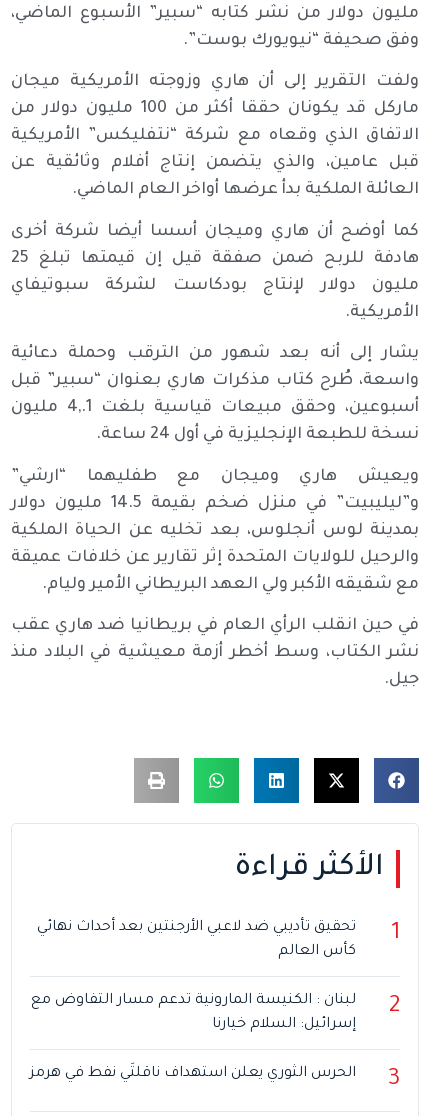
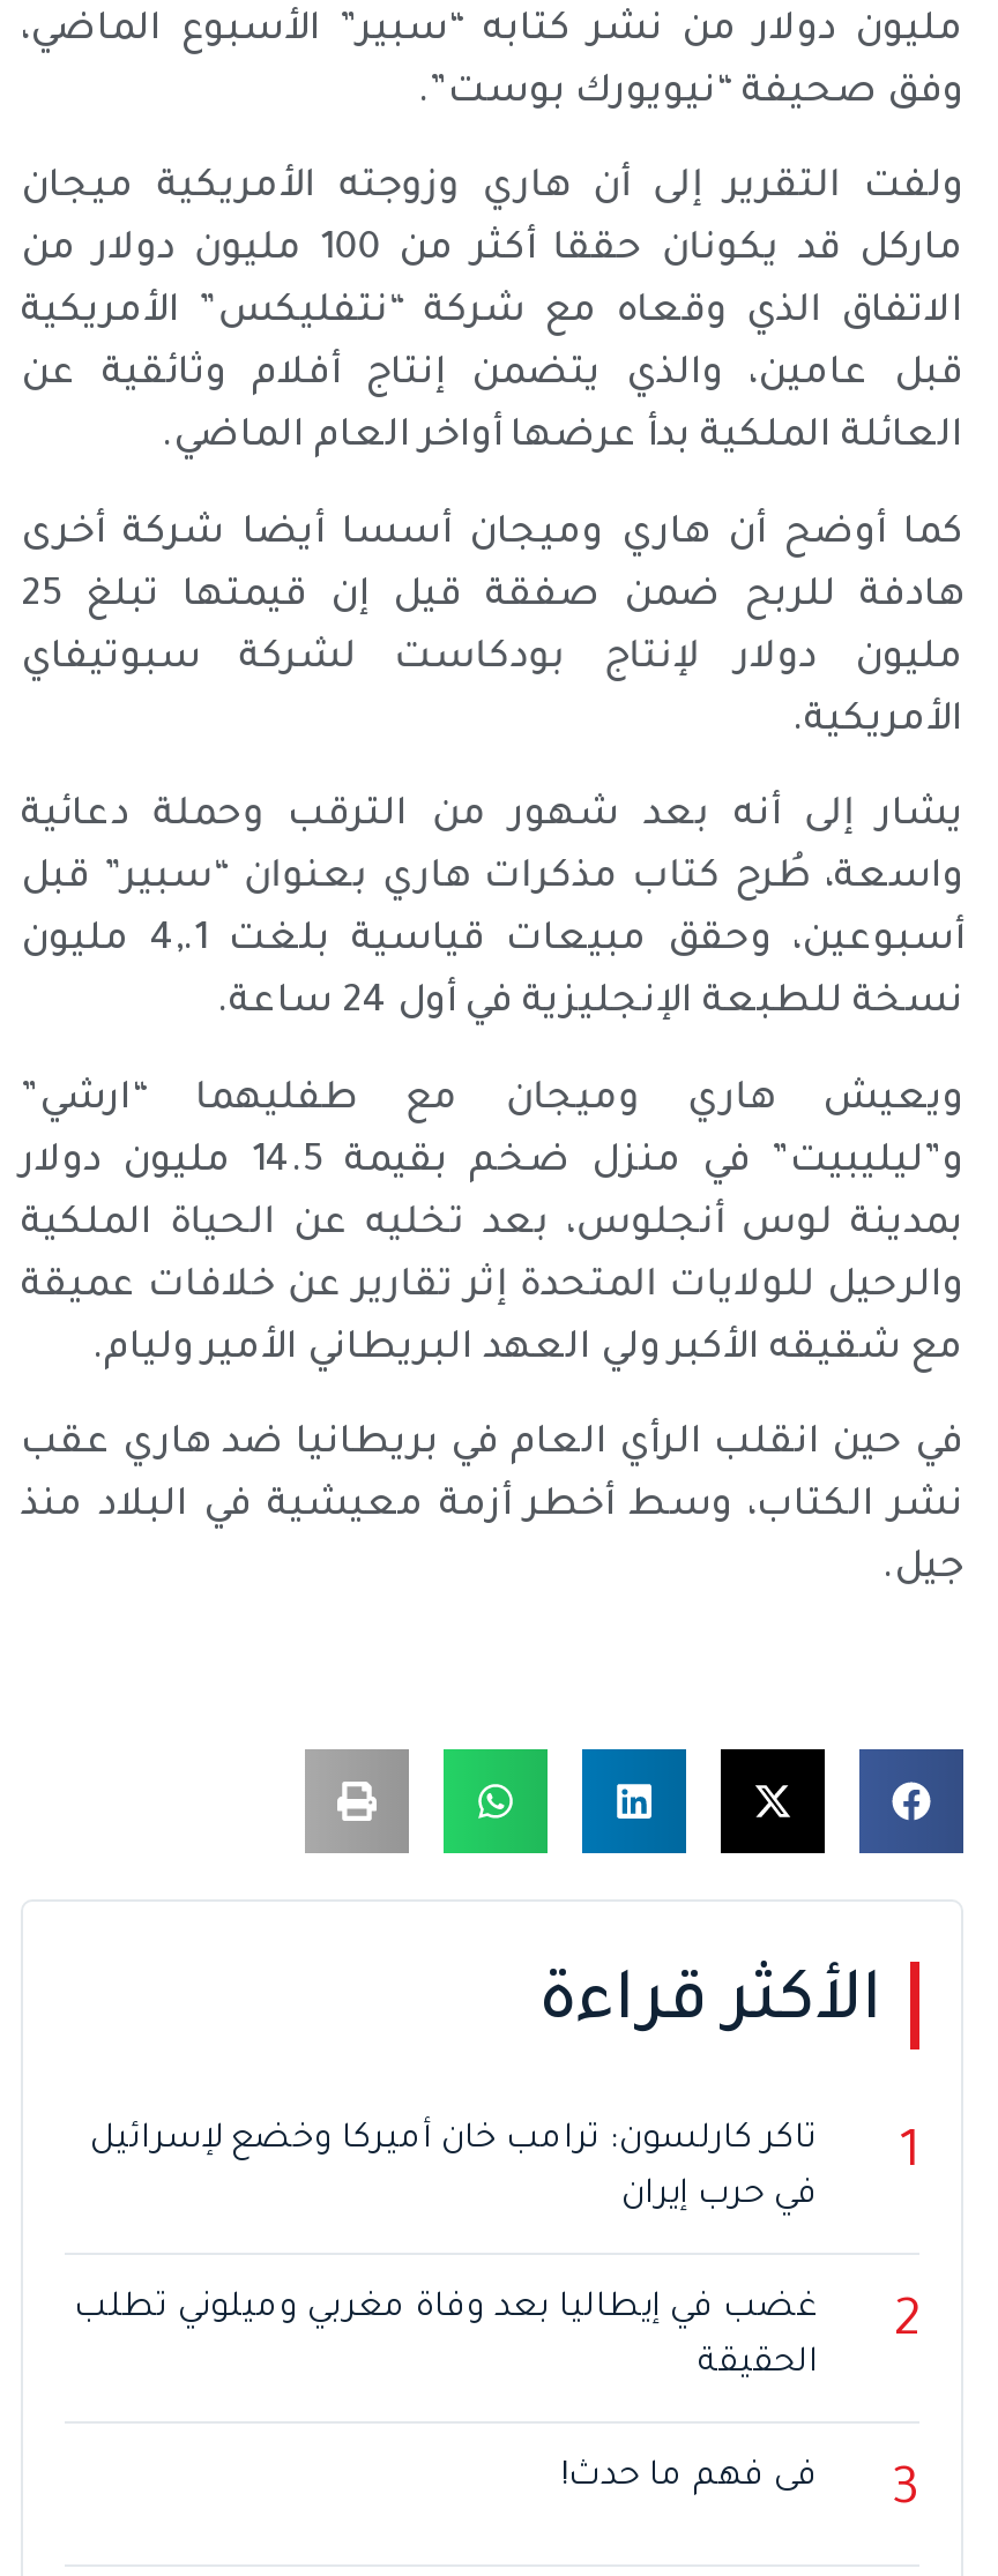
[37,920,356,936] تحقيق تأديبي ضد لاعبي الأرجنتين بعد أحداث نهائي -> [90,2124,818,2161] تاكر كارلسون: ترامب خان أميركا وخضع لإسرائيل
[278,944,356,960] كأس العالم -> [621,2179,818,2216] في حرب إيران
[31,993,356,1009] لبنان : الكنيسة المارونية تدعم مسار التفاوض مع -> [74,2293,818,2330] غضب في إيطاليا بعد وفاة مغربي وميلوني تطلب
[212,1017,356,1033] إسرائيل: السلام خيارنا -> [698,2348,818,2385] الحقيقة
[30,1066,356,1082] الحرس الثوري يعلن استهداف ناقلتَي نفط في هرمز -> [561,2461,818,2498] فى فهم ما حدث!

